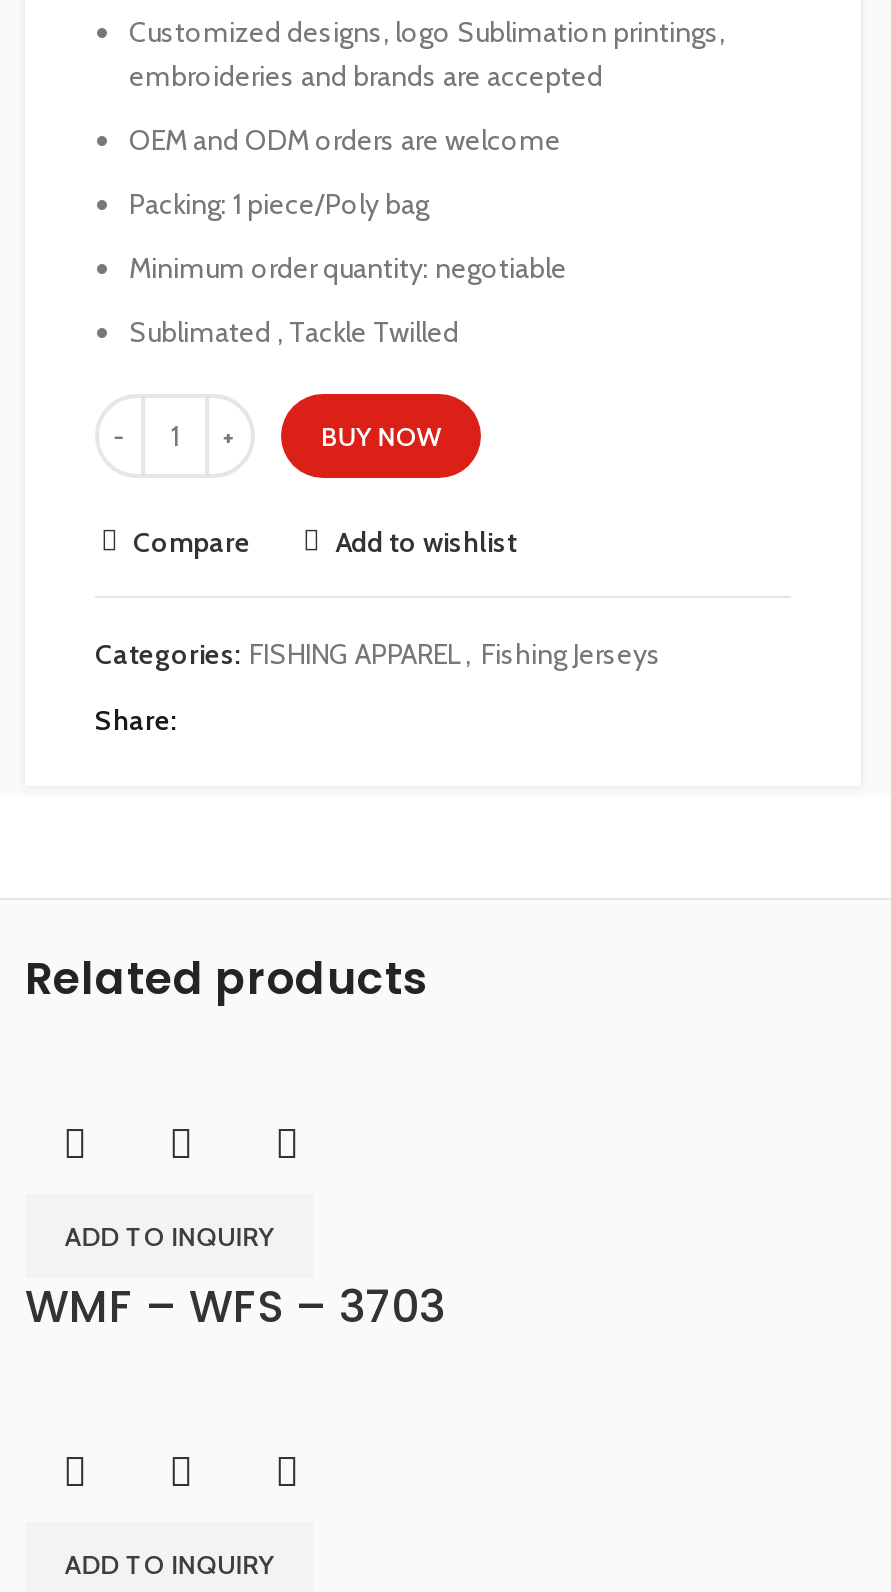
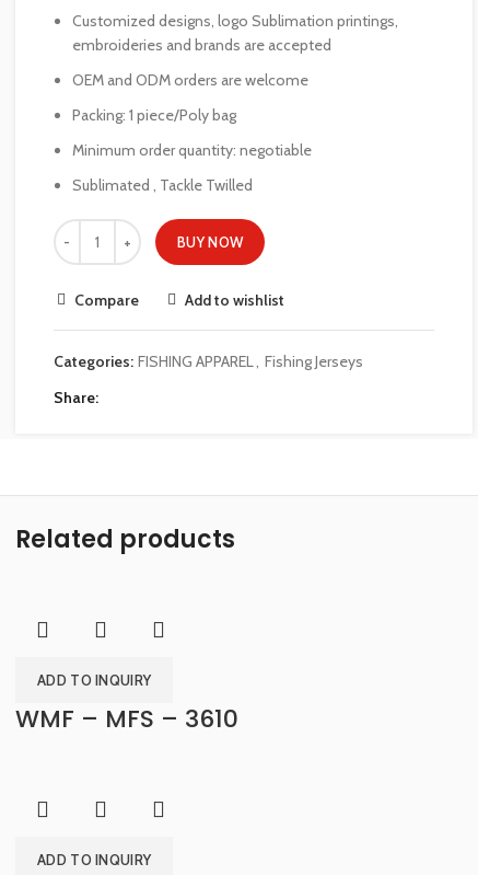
[25,1275,445,1337] WMF – WFS – 3703 -> [15,702,238,735] WMF – MFS – 3610

